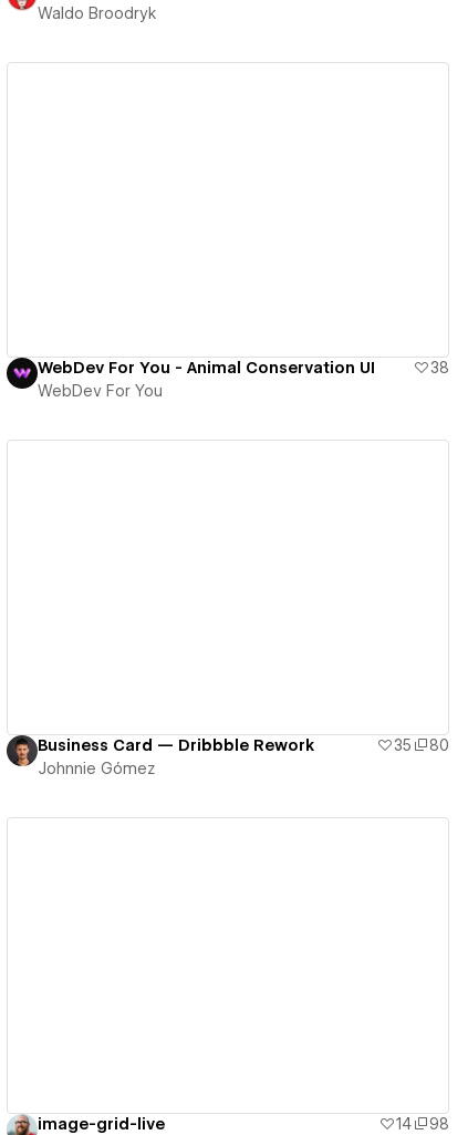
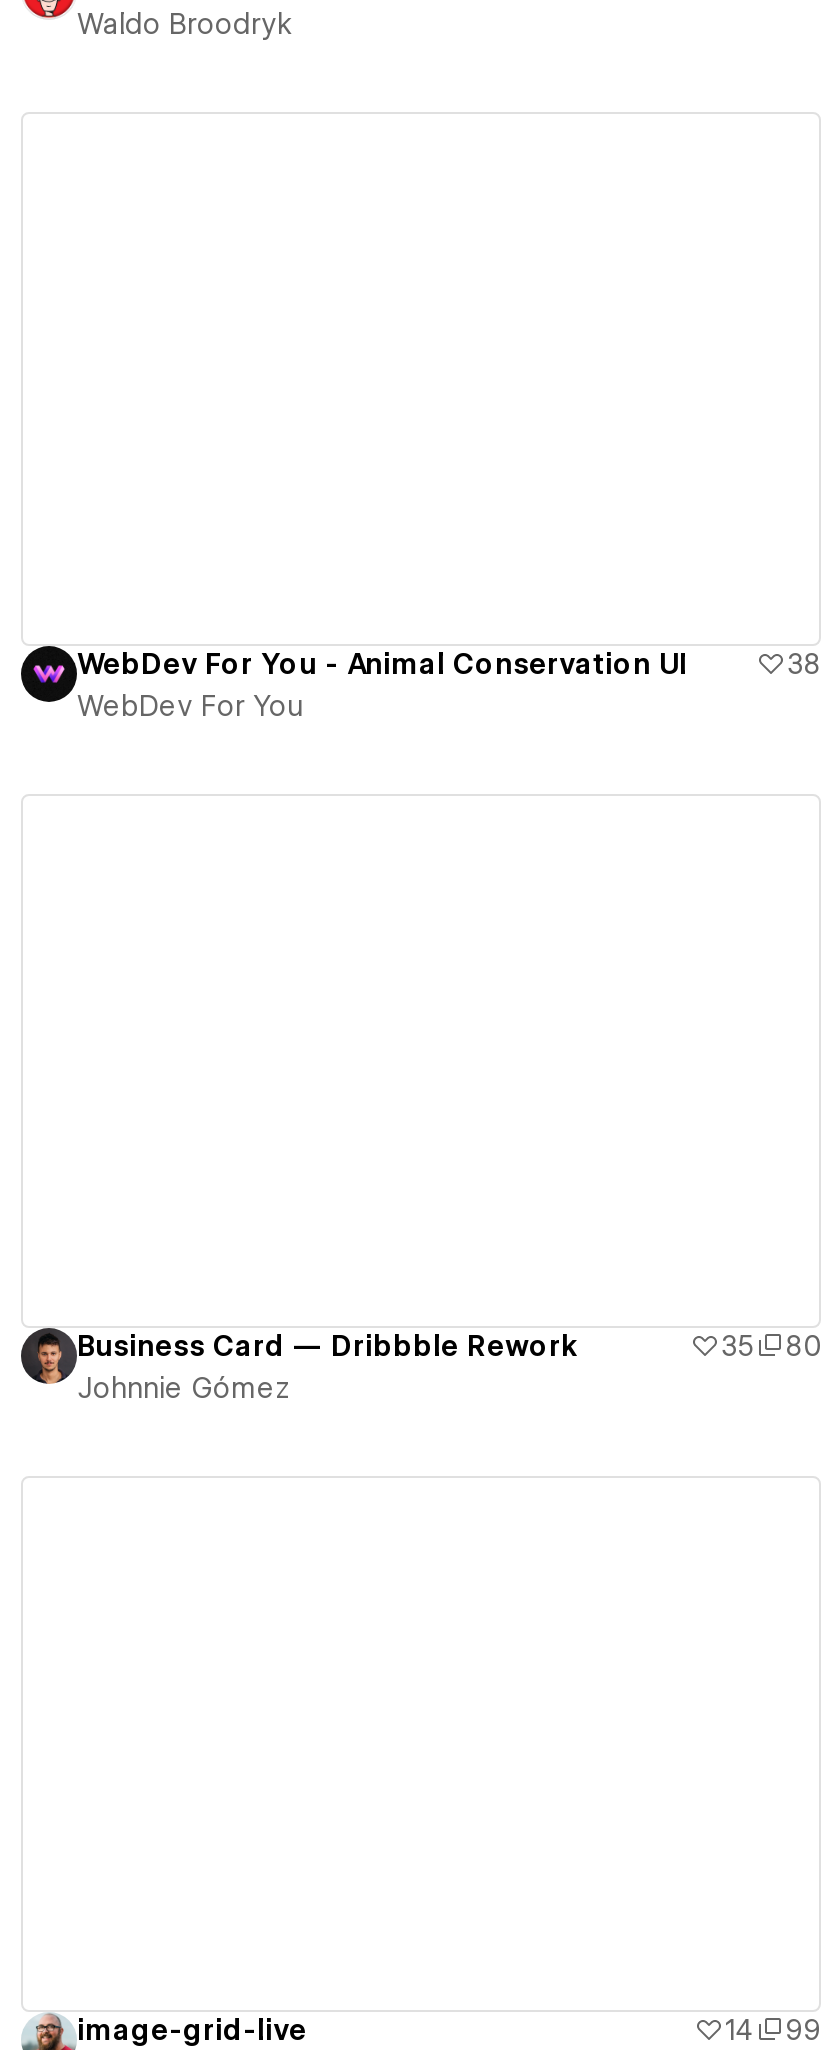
[396,1115,449,1132] 14 98 -> [725,2013,821,2045] 14 99

